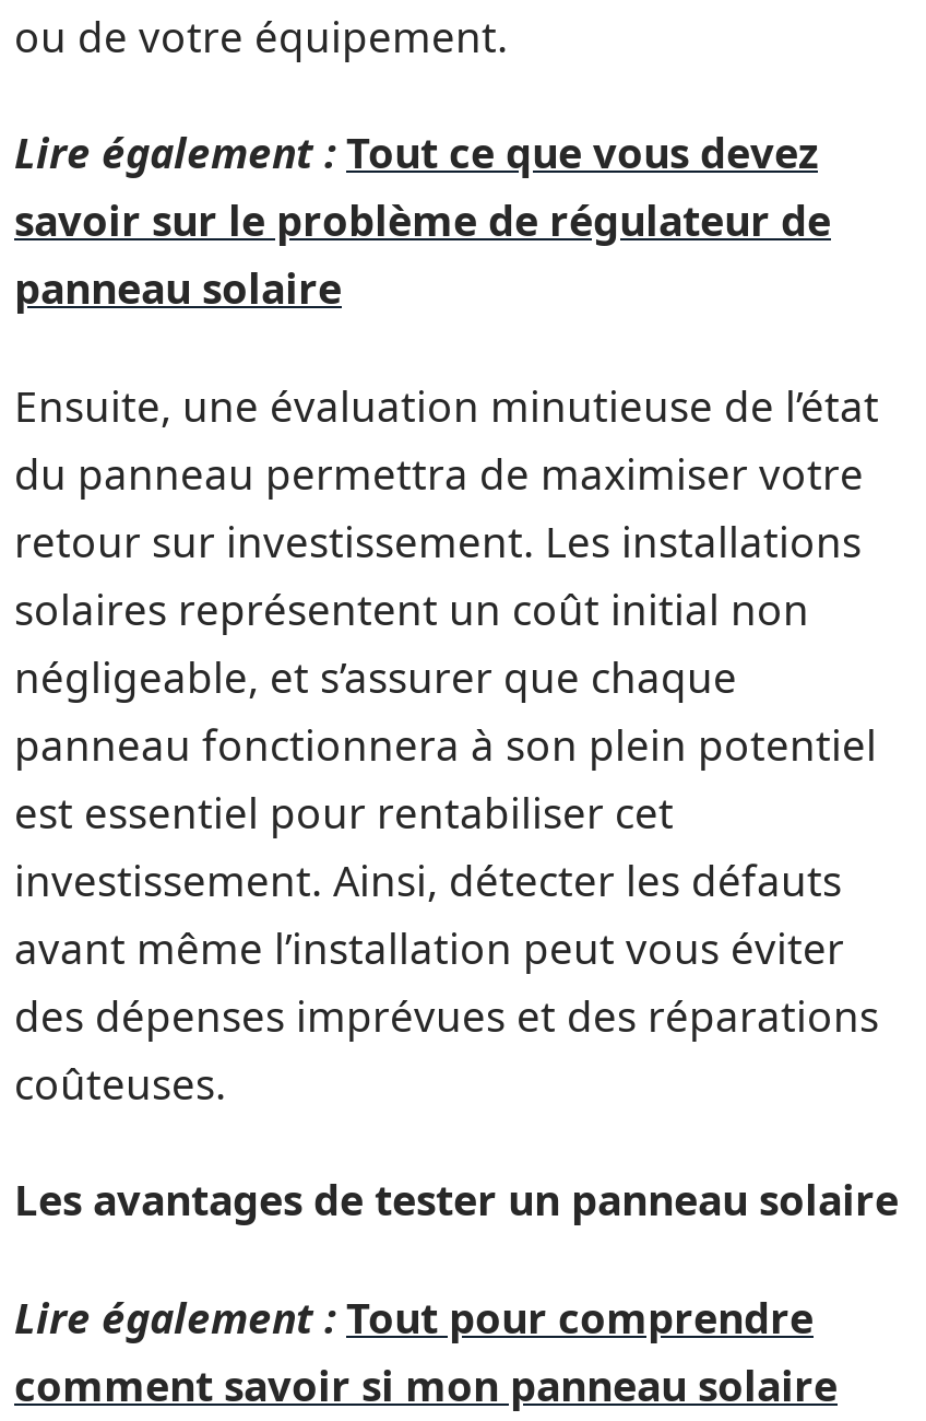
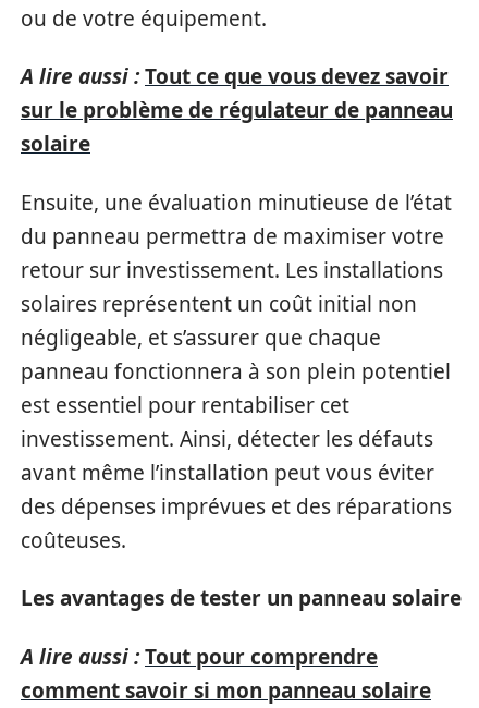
[14,125,831,317] Lire également : Tout ce que vous devez | savoir sur le problème de régulateur de | panneau solaire -> [21,62,453,158] A lire aussi : Tout ce que vous devez savoir | sur le problème de régulateur de panneau | solaire
[14,1289,814,1346] Lire également : Tout pour comprendre -> [21,642,378,670] A lire aussi : Tout pour comprendre

